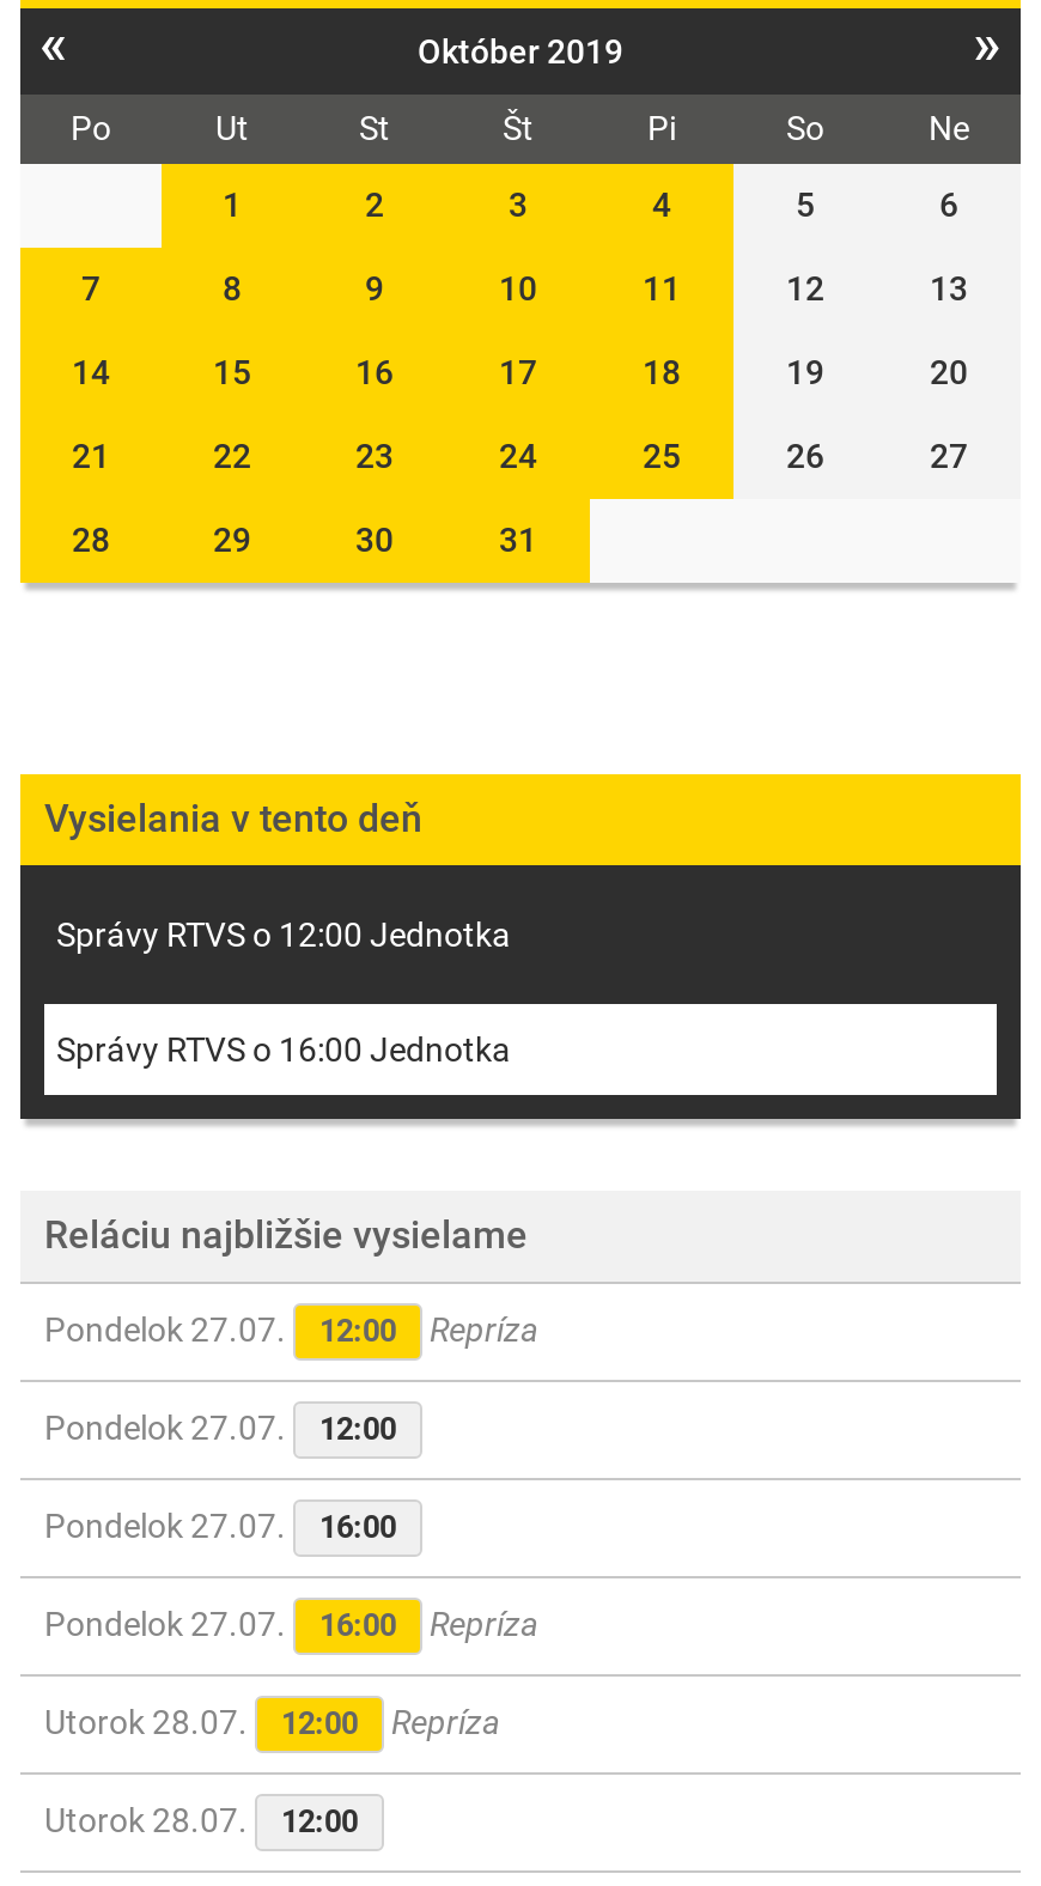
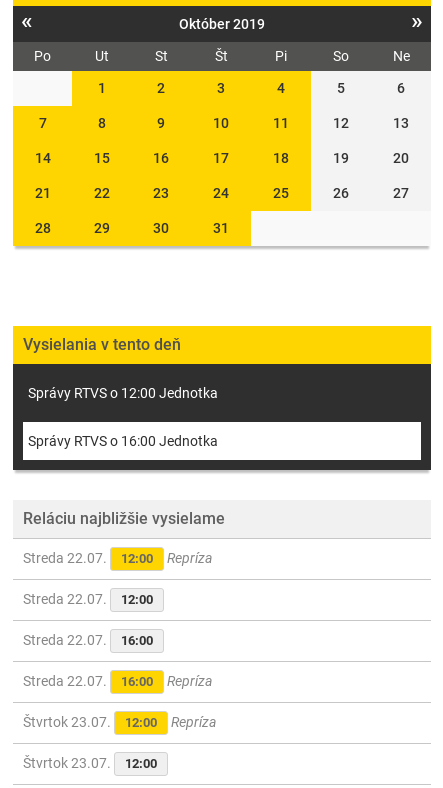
[44,1311,537,1349] Pondelok 27.07. 12:00 Repríza -> [23,550,212,566] Streda 22.07. 12:00 Repríza
[44,1409,396,1447] Pondelok 27.07. 12:00 -> [23,591,153,607] Streda 22.07. 12:00
[44,1507,396,1545] Pondelok 27.07. 16:00 -> [23,632,153,648] Streda 22.07. 16:00
[44,1605,537,1643] Pondelok 27.07. 16:00 Repríza -> [23,673,212,689] Streda 22.07. 16:00 Repríza
[44,1703,499,1741] Utorok 28.07. 12:00 Repríza -> [23,714,216,730] Štvrtok 23.07. 12:00 Repríza
[44,1801,358,1840] Utorok 28.07. 12:00 -> [23,755,157,771] Štvrtok 23.07. 12:00

